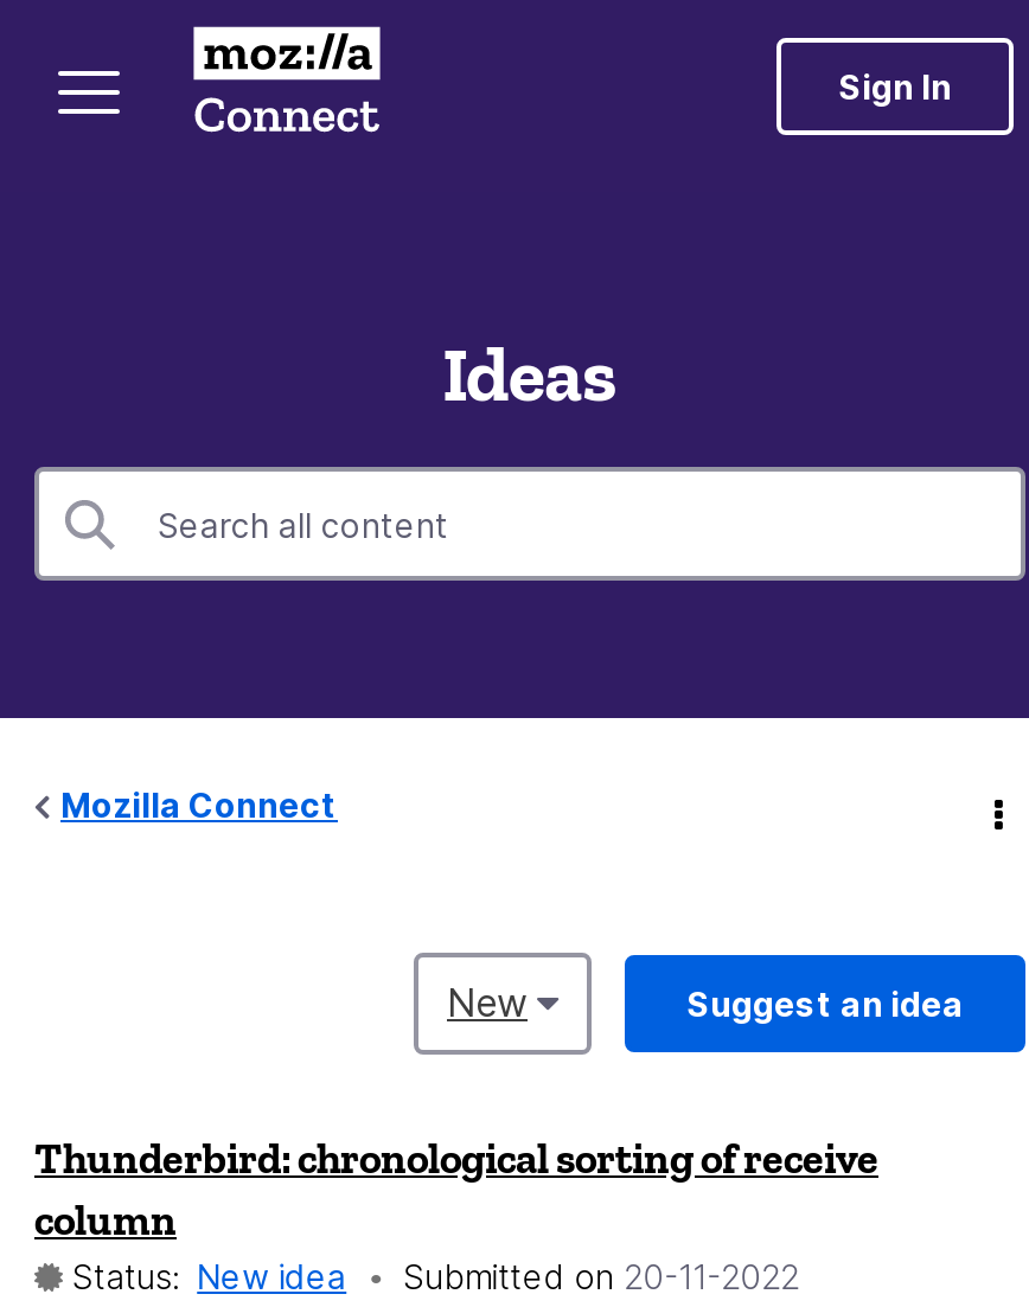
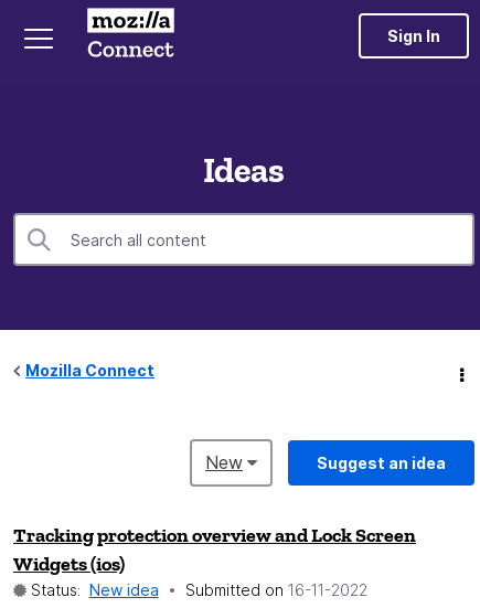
[34,1133,878,1247] Thunderbird: chronological sorting of receive | column -> [13,523,416,576] Tracking protection overview and Lock Screen | Widgets (ios)
[63,1256,799,1296] Status: New idea Submitted on 20-11-2022 -> [26,580,367,599] Status: New idea Submitted on 16-11-2022

